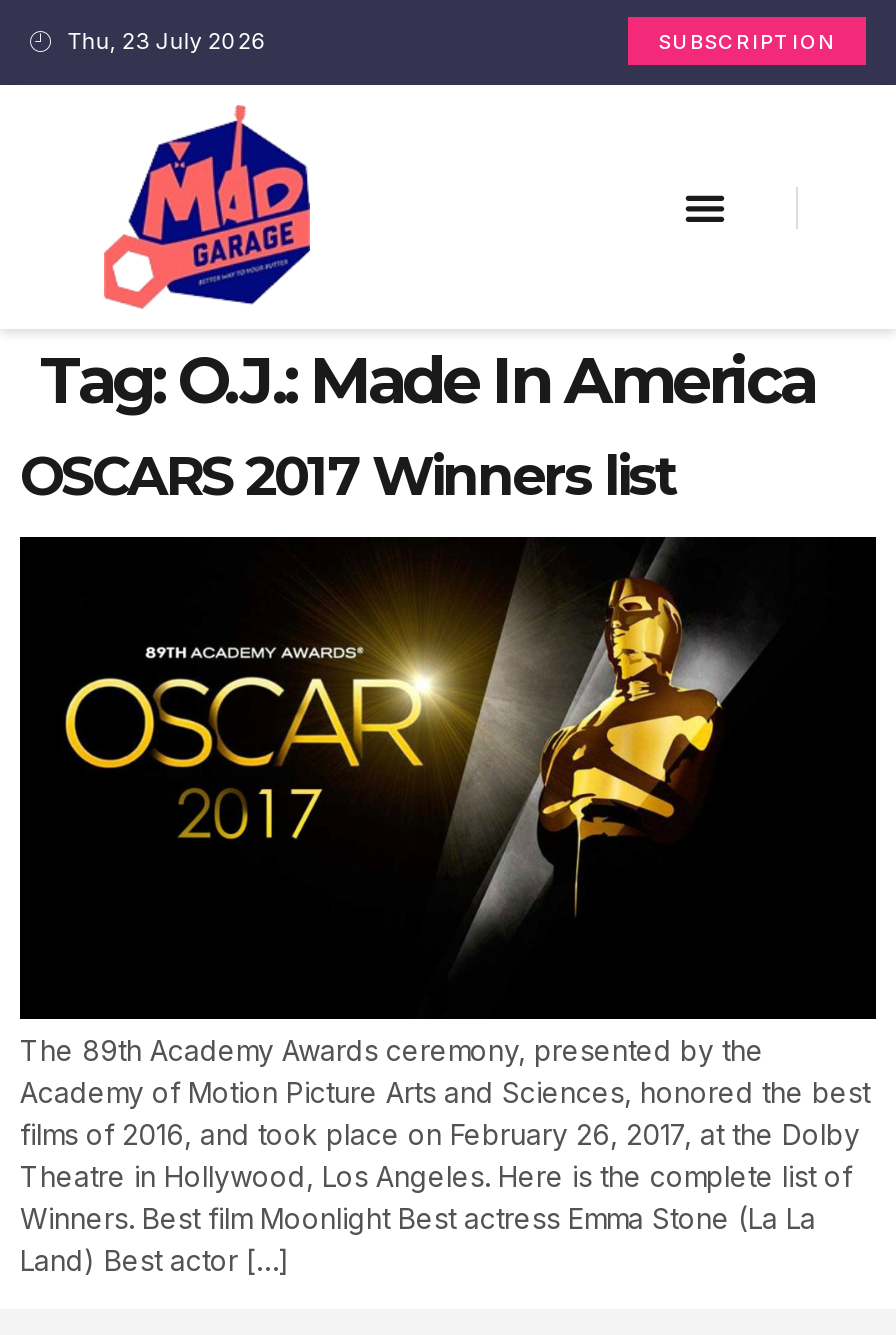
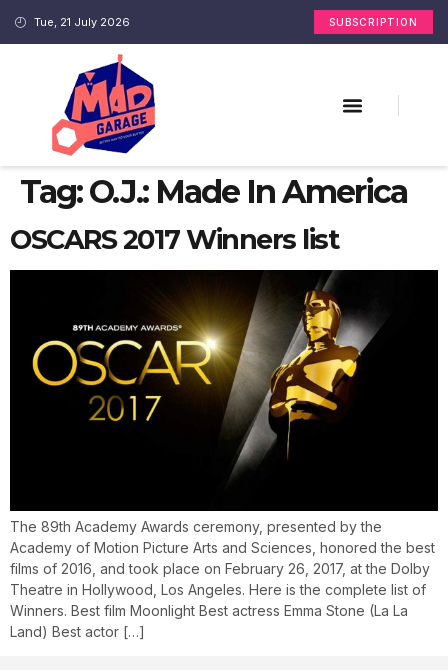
[68,26,268,54] Thu, 23 July 2026 -> [34,14,130,28] Tue, 21 July 2026

